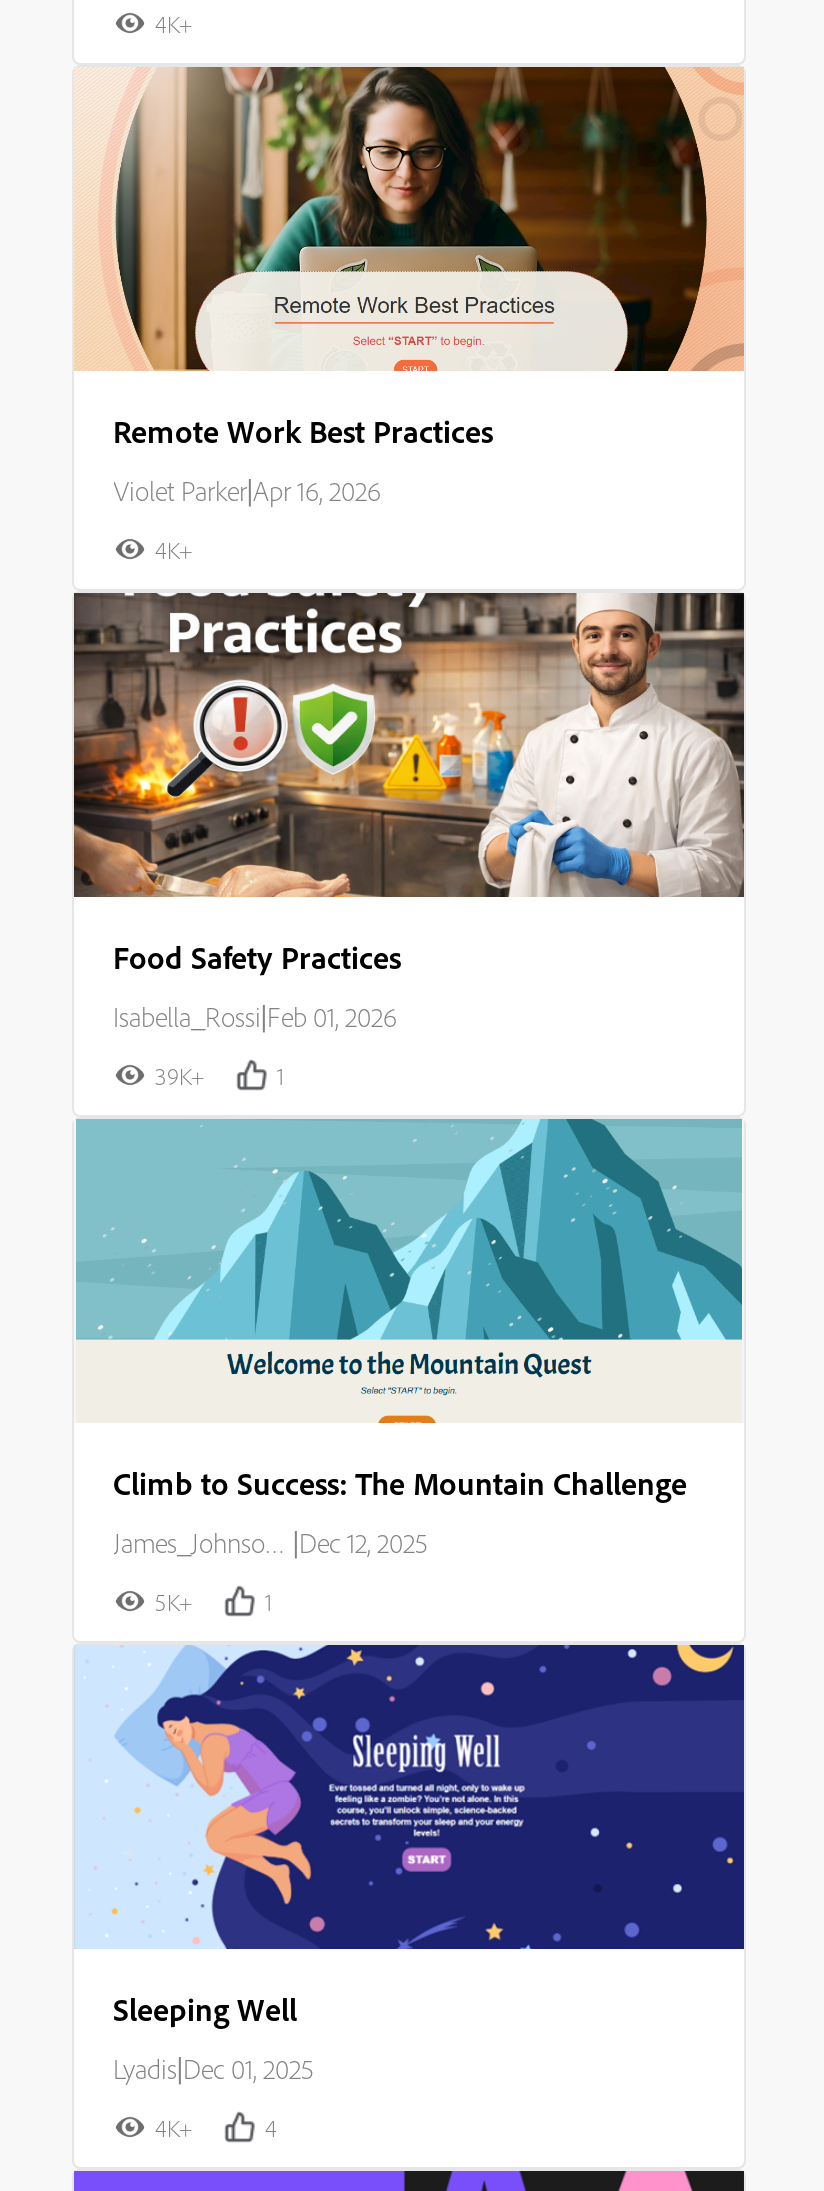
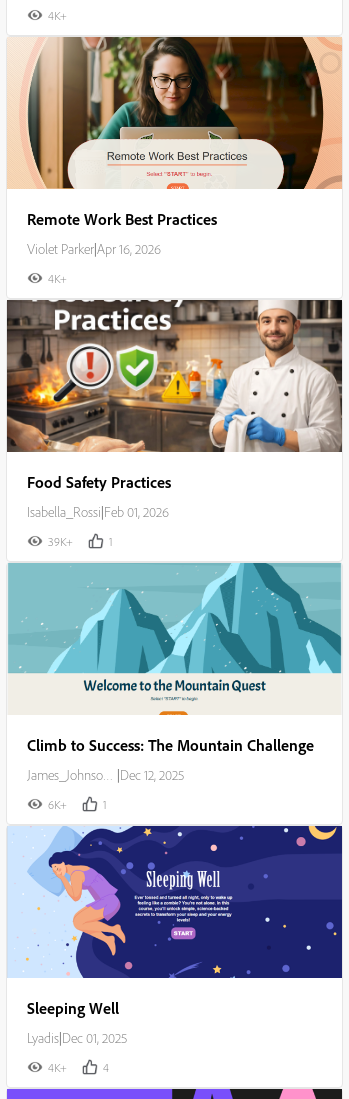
[155,1587,193,1617] 5K+ -> [47,797,66,812] 6K+

